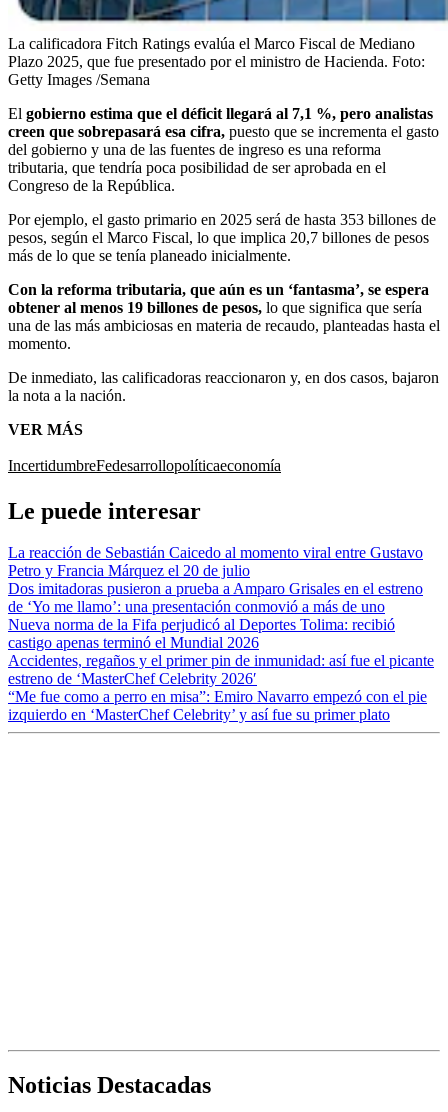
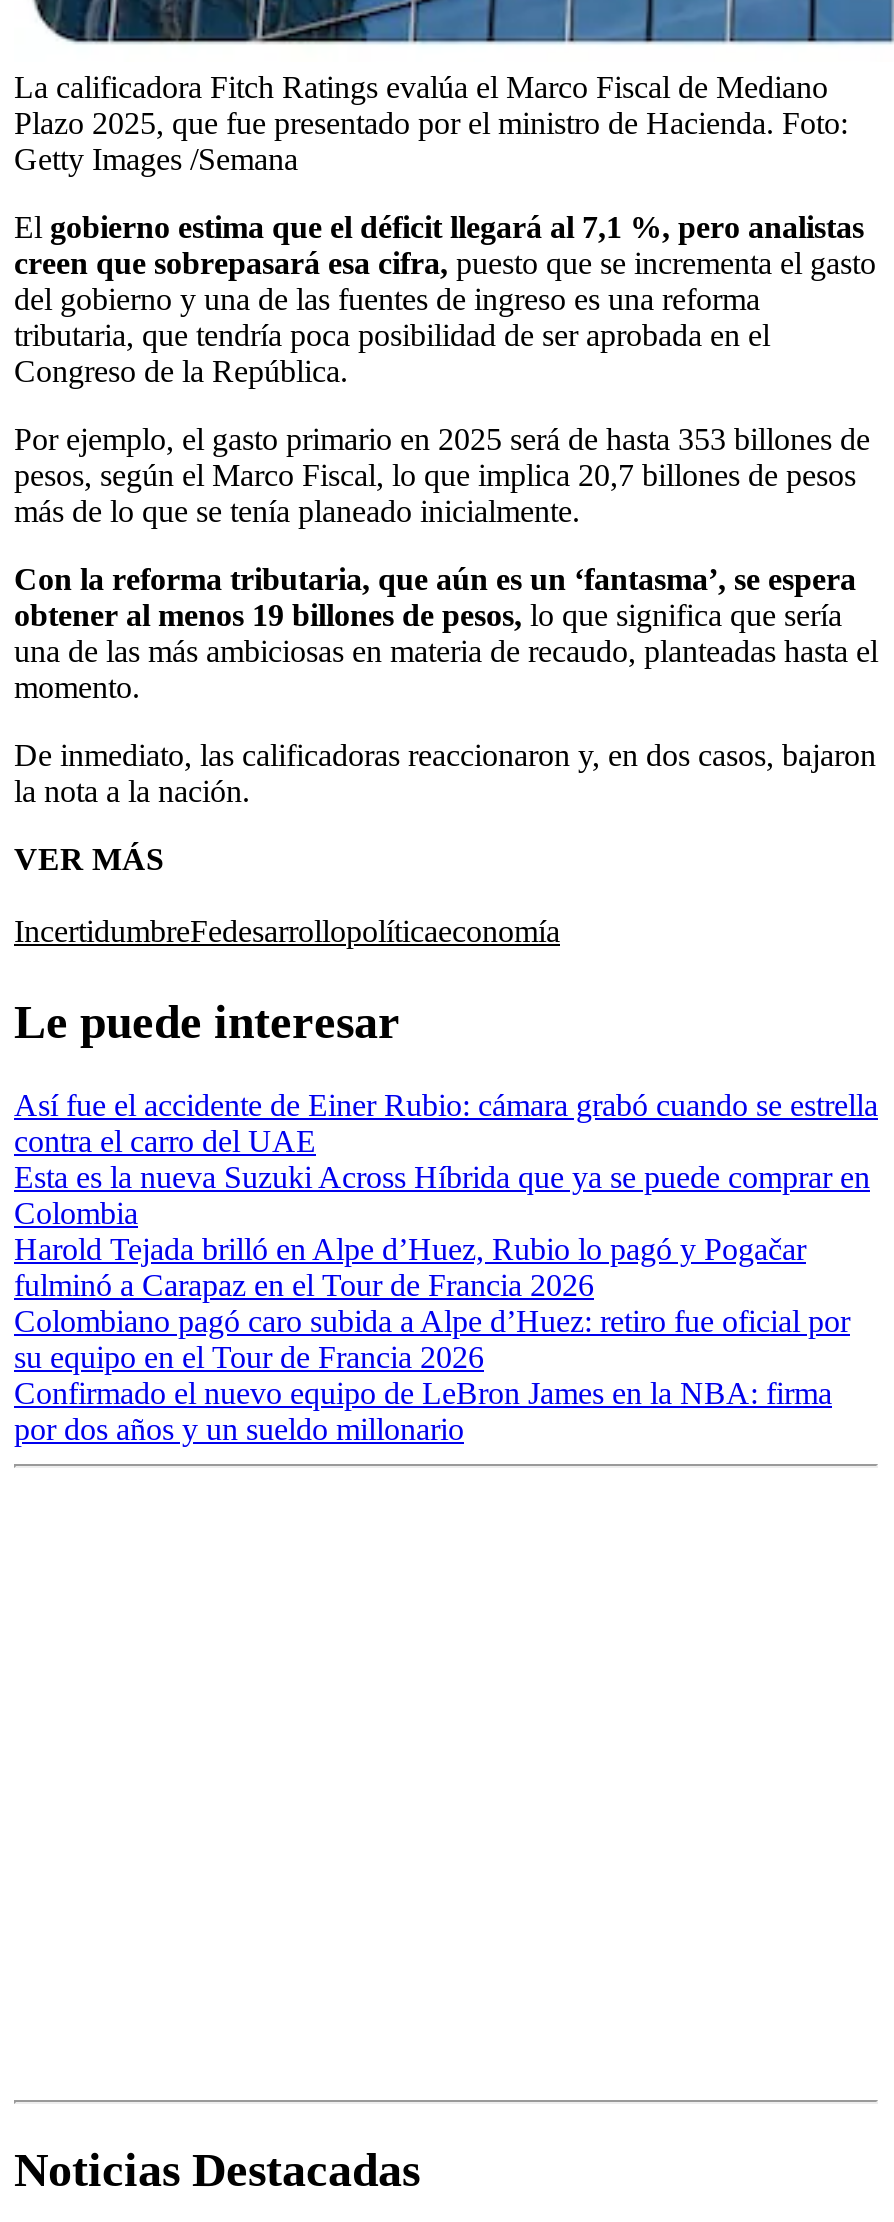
[8,544,434,723] La reacción de Sebastián Caicedo al momento viral entre Gustavo | Petro y Francia Márquez el 20 de julio | Dos imitadoras pusieron a prueba a Amparo Grisales en el estreno | de ‘Yo me llamo’: una presentación conmovió a más de uno | Nueva norma de la Fifa perjudicó al Deportes Tolima: recibió | castigo apenas terminó el Mundial 2026 | Accidentes, regaños y el primer pin de inmunidad: así fue el picante | estreno de ‘MasterChef Celebrity 2026′ | “Me fue como a perro en misa”: Emiro Navarro empezó con el pie | izquierdo en ‘MasterChef Celebrity’ y así fue su primer plato -> [14,1089,878,1447] Así fue el accidente de Einer Rubio: cámara grabó cuando se estrella | contra el carro del UAE | Esta es la nueva Suzuki Across Híbrida que ya se puede comprar en | Colombia | Harold Tejada brilló en Alpe d’Huez, Rubio lo pagó y Pogačar | fulminó a Carapaz en el Tour de Francia 2026 | Colombiano pagó caro subida a Alpe d’Huez: retiro fue oficial por | su equipo en el Tour de Francia 2026 | Confirmado el nuevo equipo de LeBron James en la NBA: firma | por dos años y un sueldo millonario

